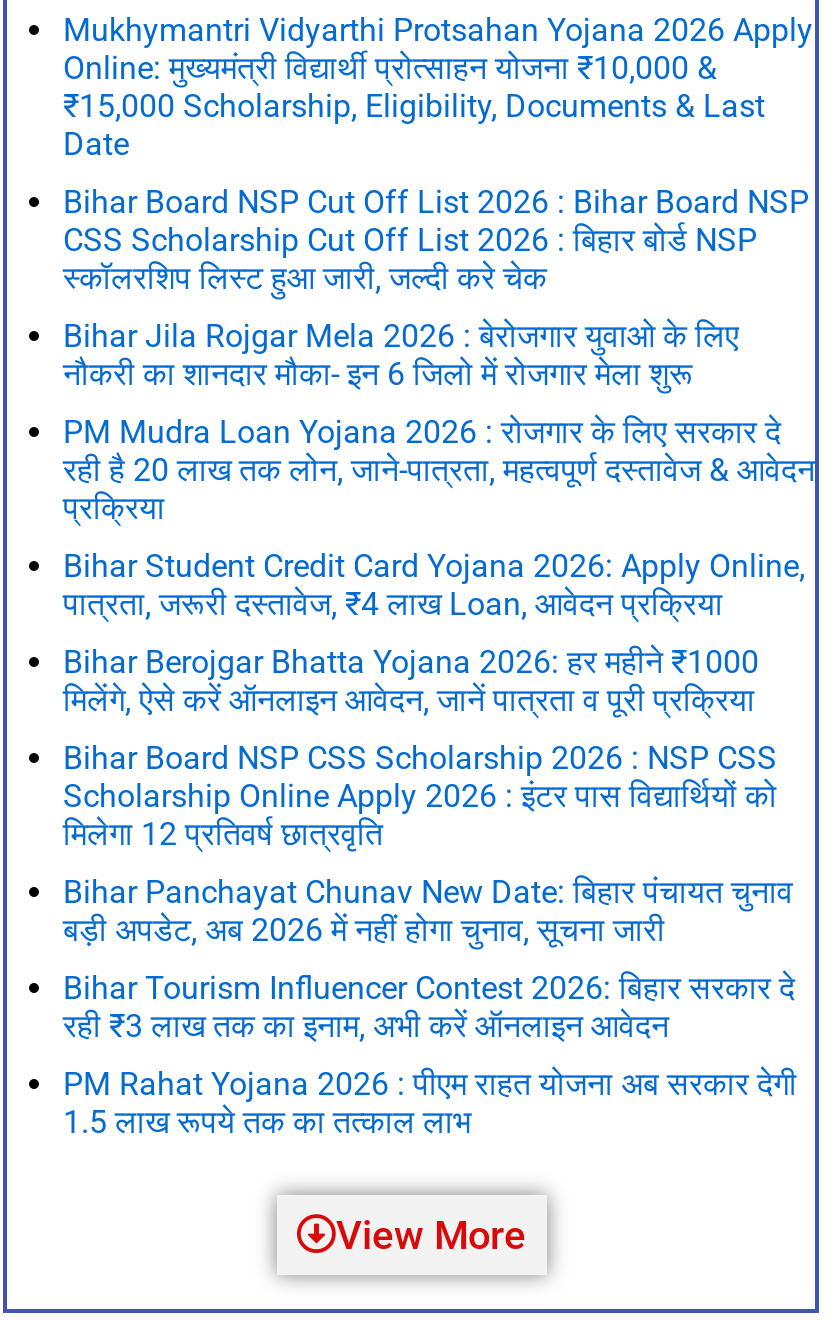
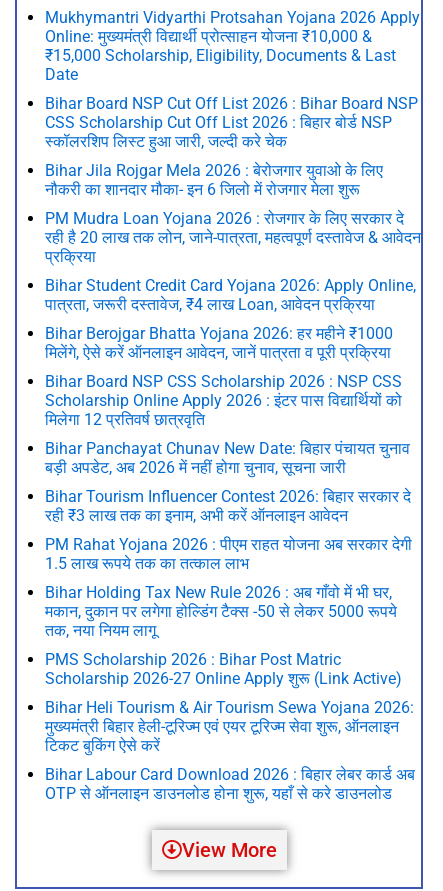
none -> [45,583,415,803] Bihar Holding Tax New Rule 2026 : अब गाँवो में भी घर, | मकान, दुकान पर लगेगा होल्डिंग टैक्स -50 से लेकर 5000 रूपये | तक, नया नियम लागू | PMS Scholarship 2026 : Bihar Post Matric | Scholarship 2026-27 Online Apply शुरू (Link Active) | Bihar Heli Tourism & Air Tourism Sewa Yojana 2026: | मुख्यमंत्री बिहार हेली-टूरिज्म एवं एयर टूरिज्म सेवा शुरू, ऑनलाइन | टिकट बुकिंग ऐसे करें | Bihar Labour Card Download 2026 : बिहार लेबर कार्ड अब | OTP से ऑनलाइन डाउनलोड होना शुरू, यहाँ से करे डाउनलोड

